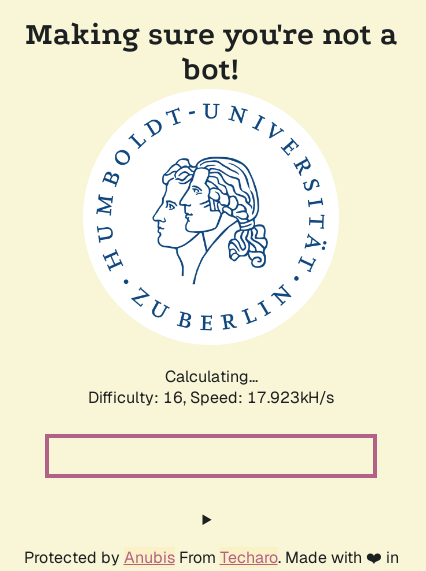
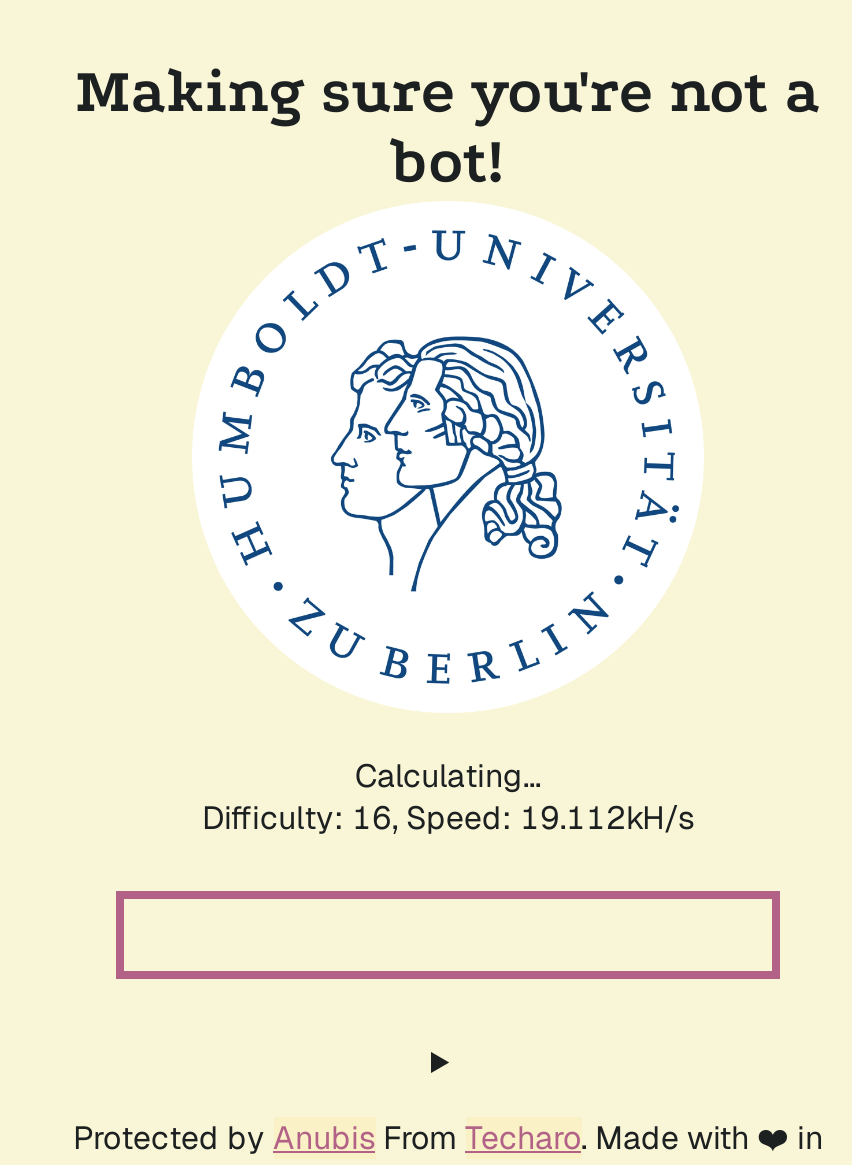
[88,387,334,408] Difficulty: 16, Speed: 17.923kH/s -> [202,797,694,839] Difficulty: 16, Speed: 19.112kH/s

